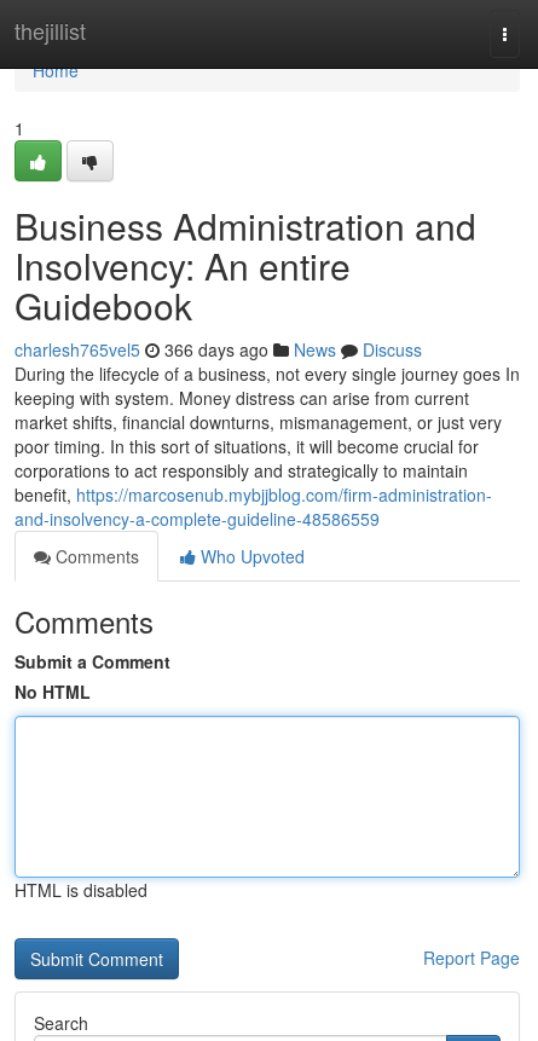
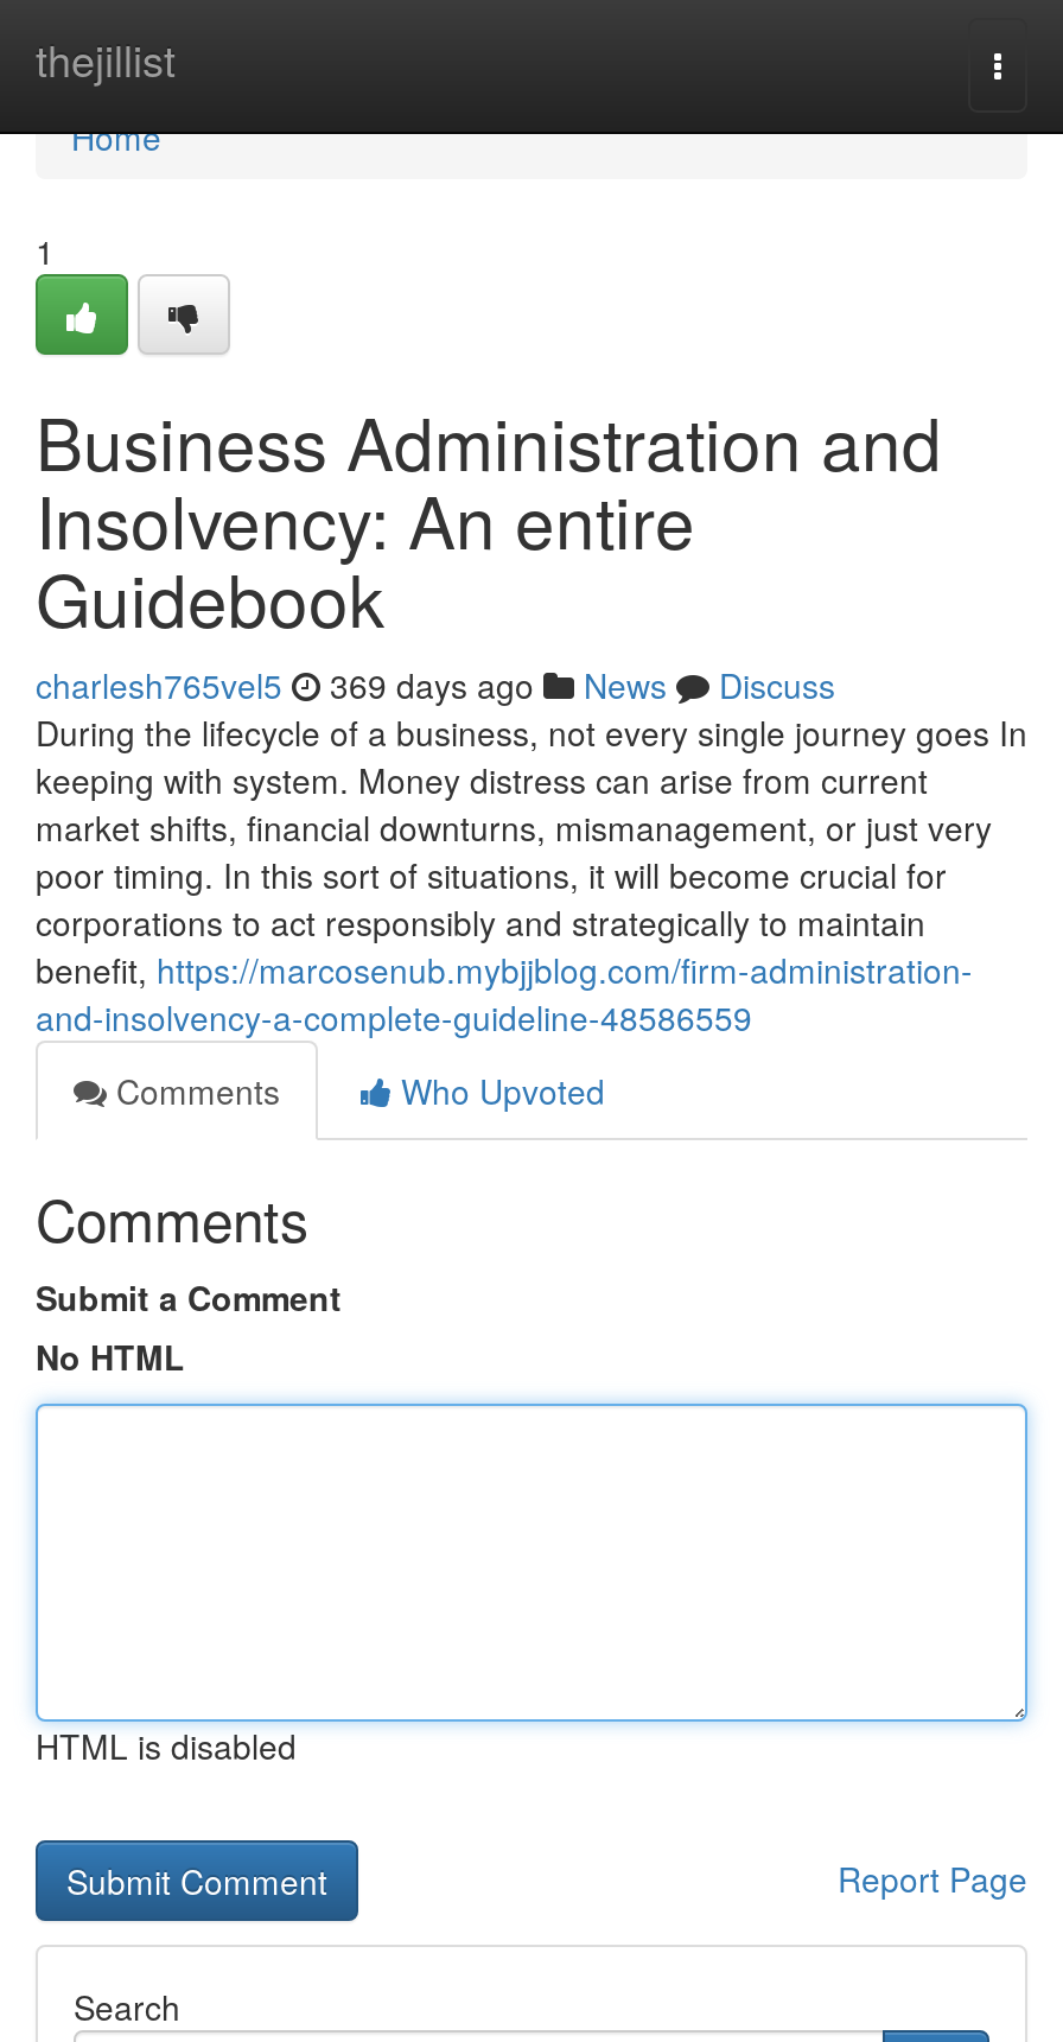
[15,337,422,362] charlesh765vel5 366 days ago News Discuss -> [36,661,835,708] charlesh765vel5 369 days ago News Discuss

